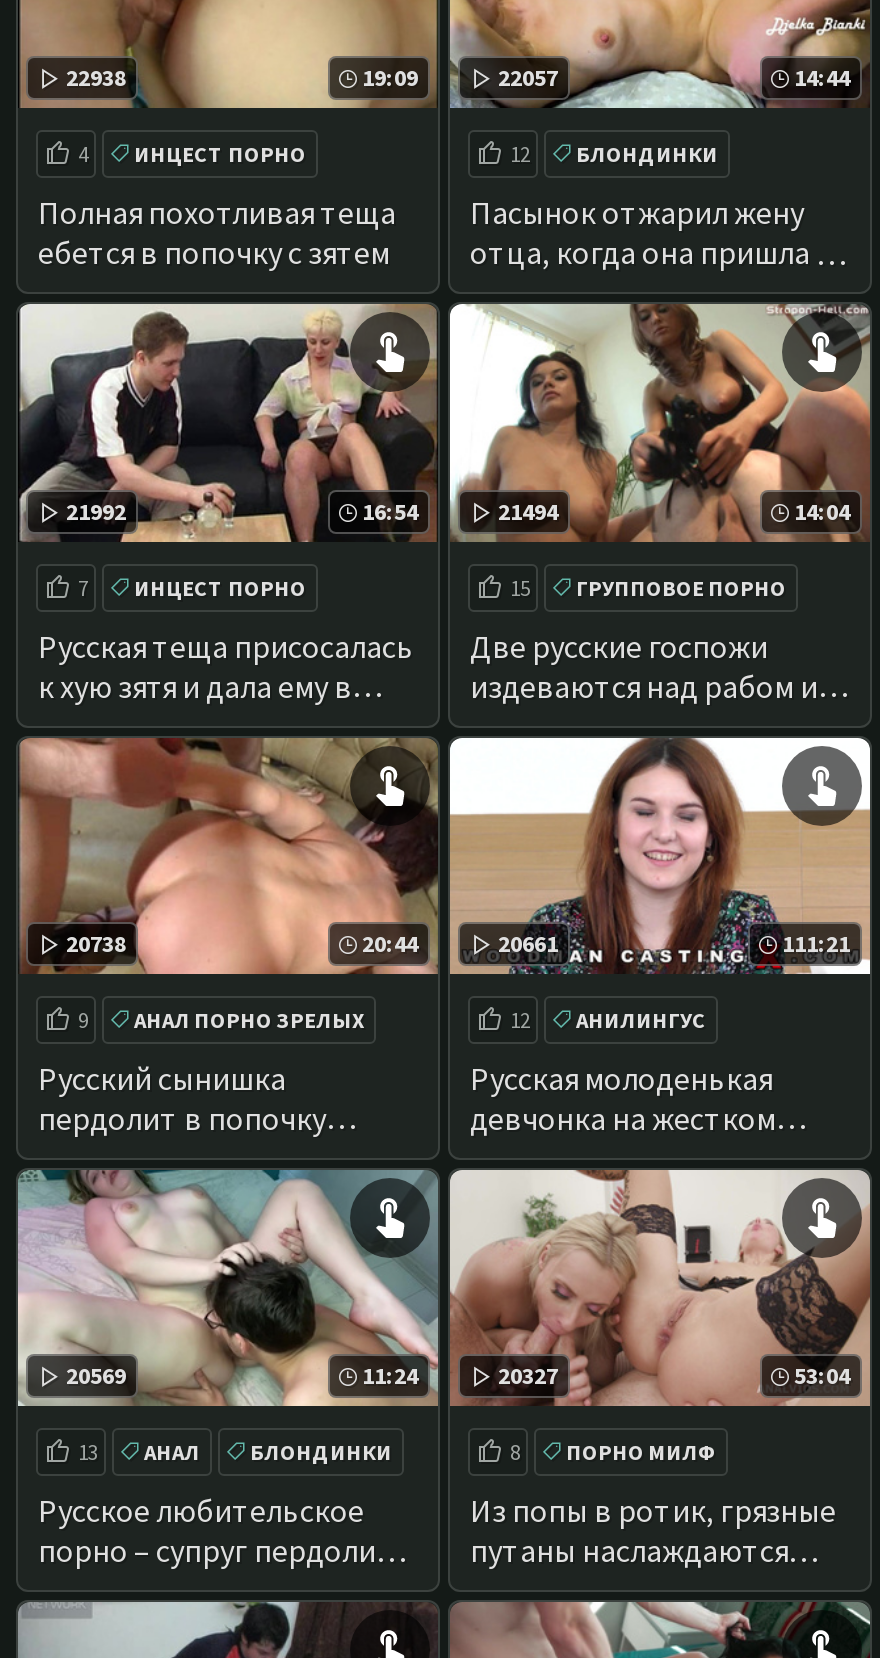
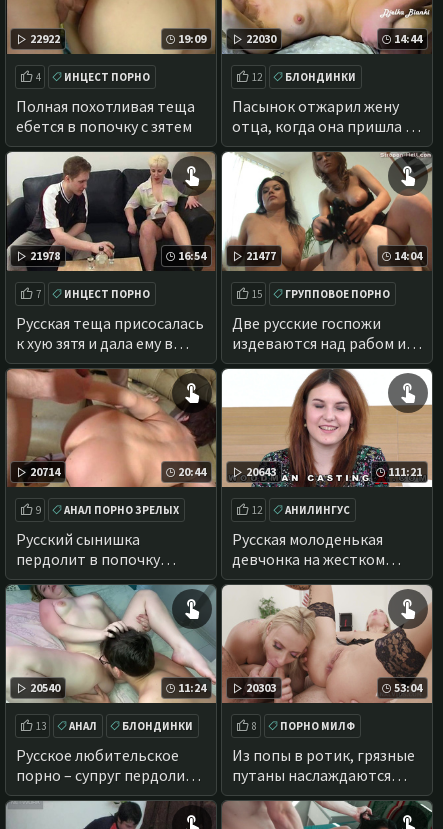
[66,63,126,93] 22938 -> [30,31,60,46] 22922
[498,63,558,93] 22057 -> [246,31,276,46] 22030
[66,495,126,525] 21992 -> [30,247,60,262] 21978
[498,495,558,525] 21494 -> [246,247,276,262] 21477
[66,927,126,957] 20738 -> [30,464,60,479] 20714
[498,927,558,957] 20661 -> [246,464,276,479] 20643
[66,1360,126,1390] 20569 -> [30,680,60,695] 20540
[498,1360,558,1390] 20327 -> [246,680,276,695] 20303

